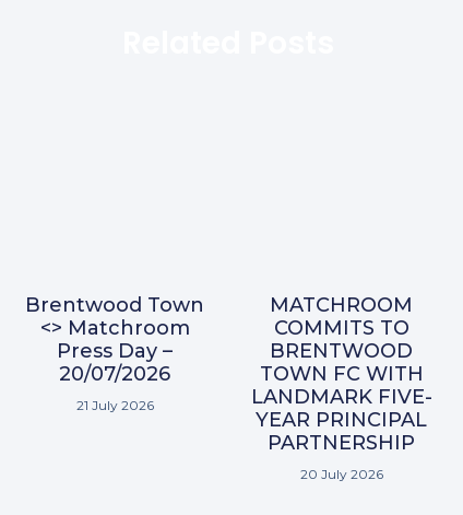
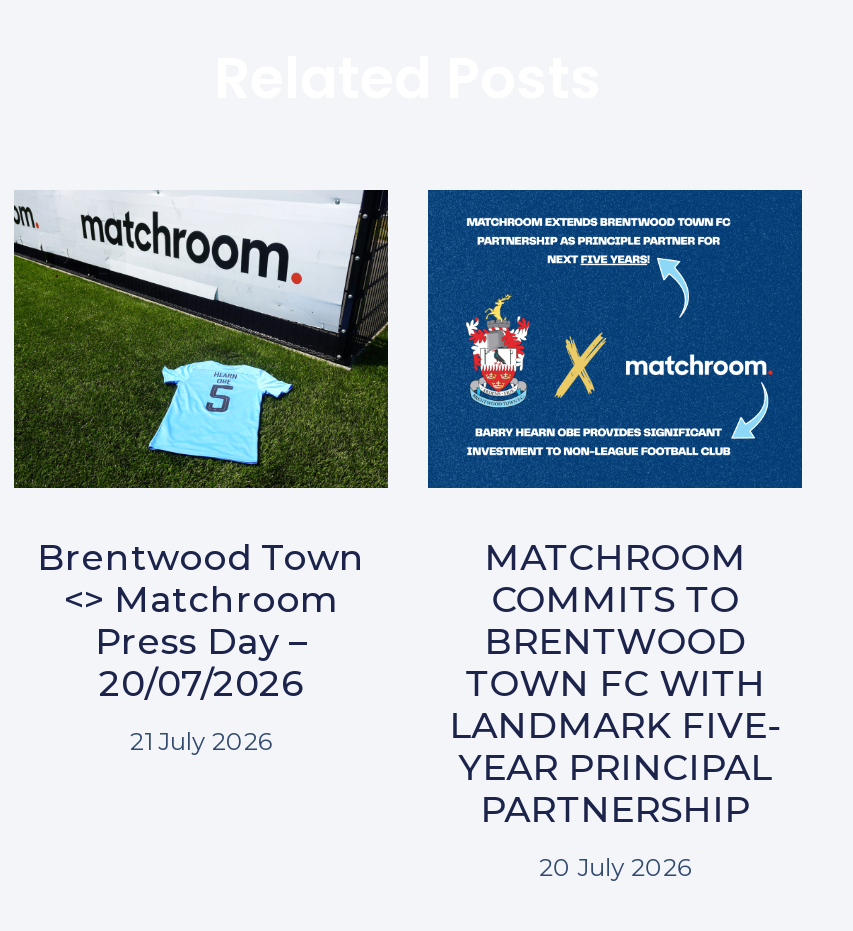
none -> [12,187,390,491] [image]
none -> [426,187,804,491] [image]

